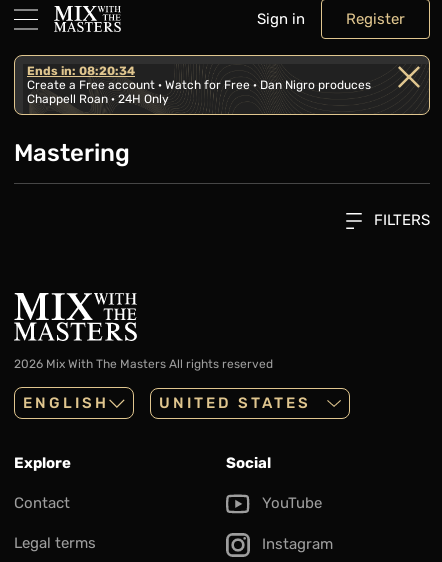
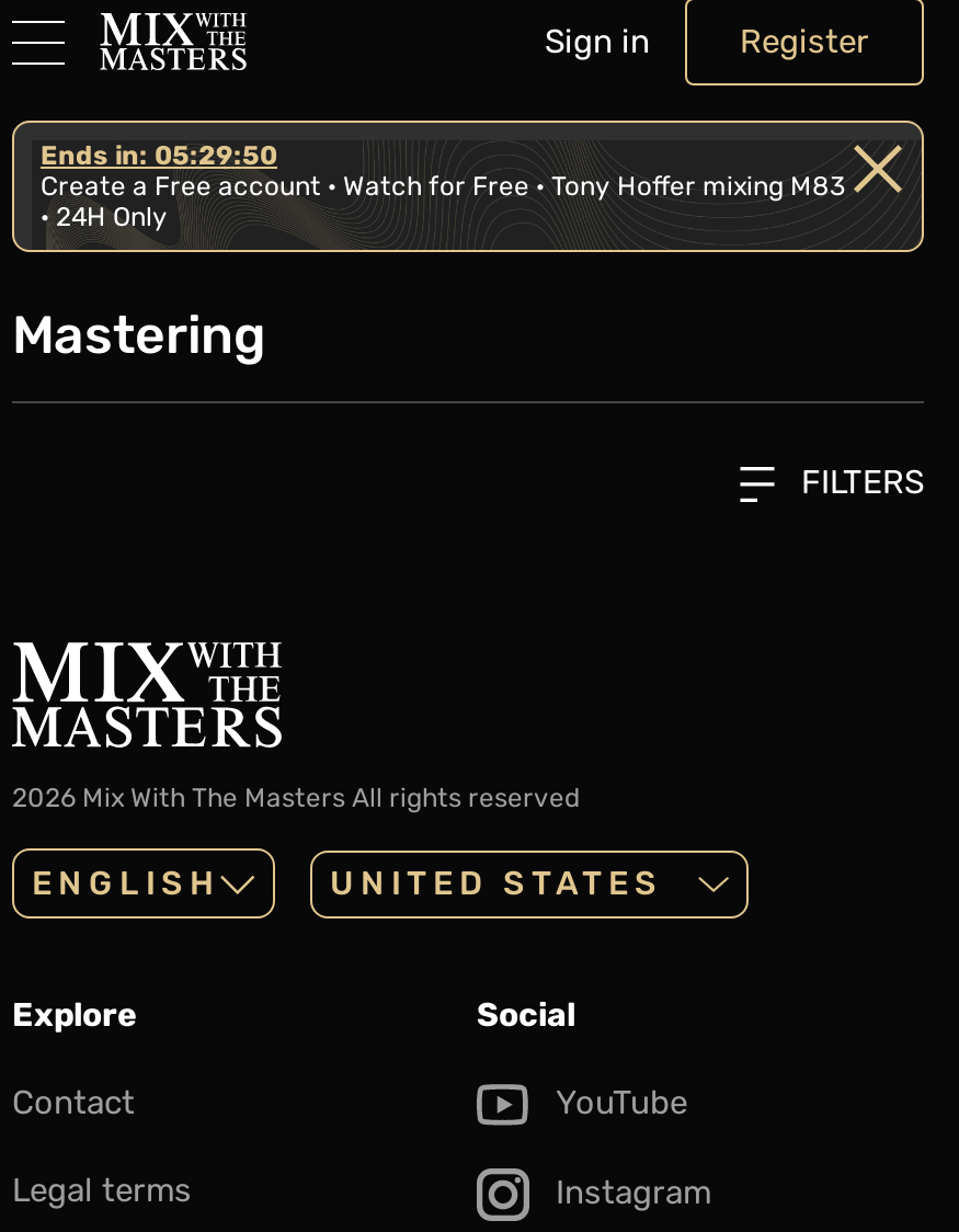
[27,64,371,106] Ends in: 08:20:34 | Create a Free account · Watch for Free · Dan Nigro produces | Chappell Roan · 24H Only -> [41,140,845,232] Ends in: 05:29:50 | Create a Free account · Watch for Free · Tony Hoffer mixing M83 | · 24H Only

